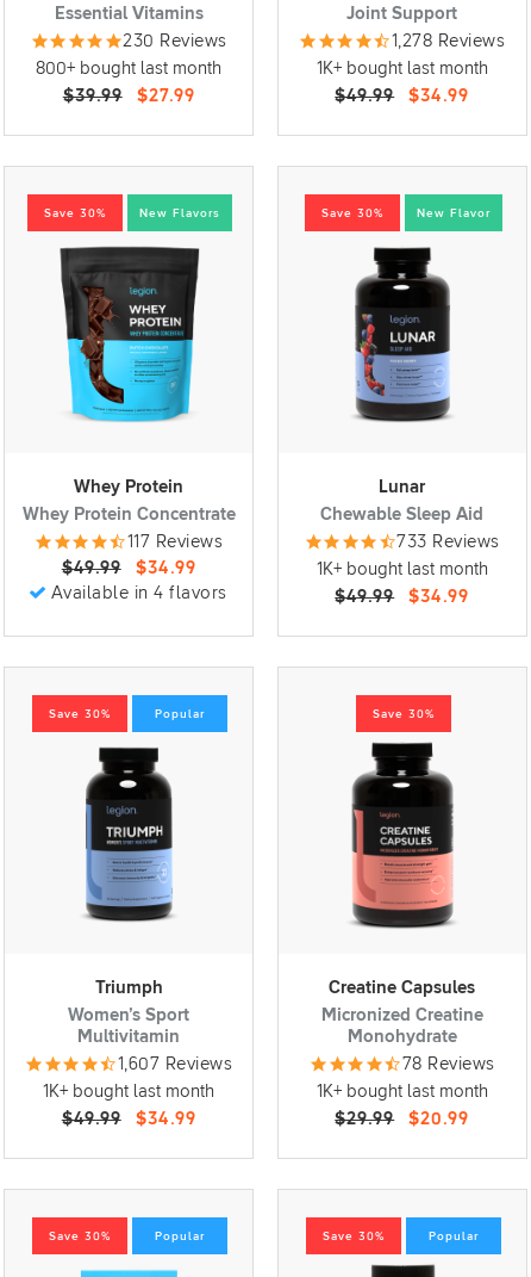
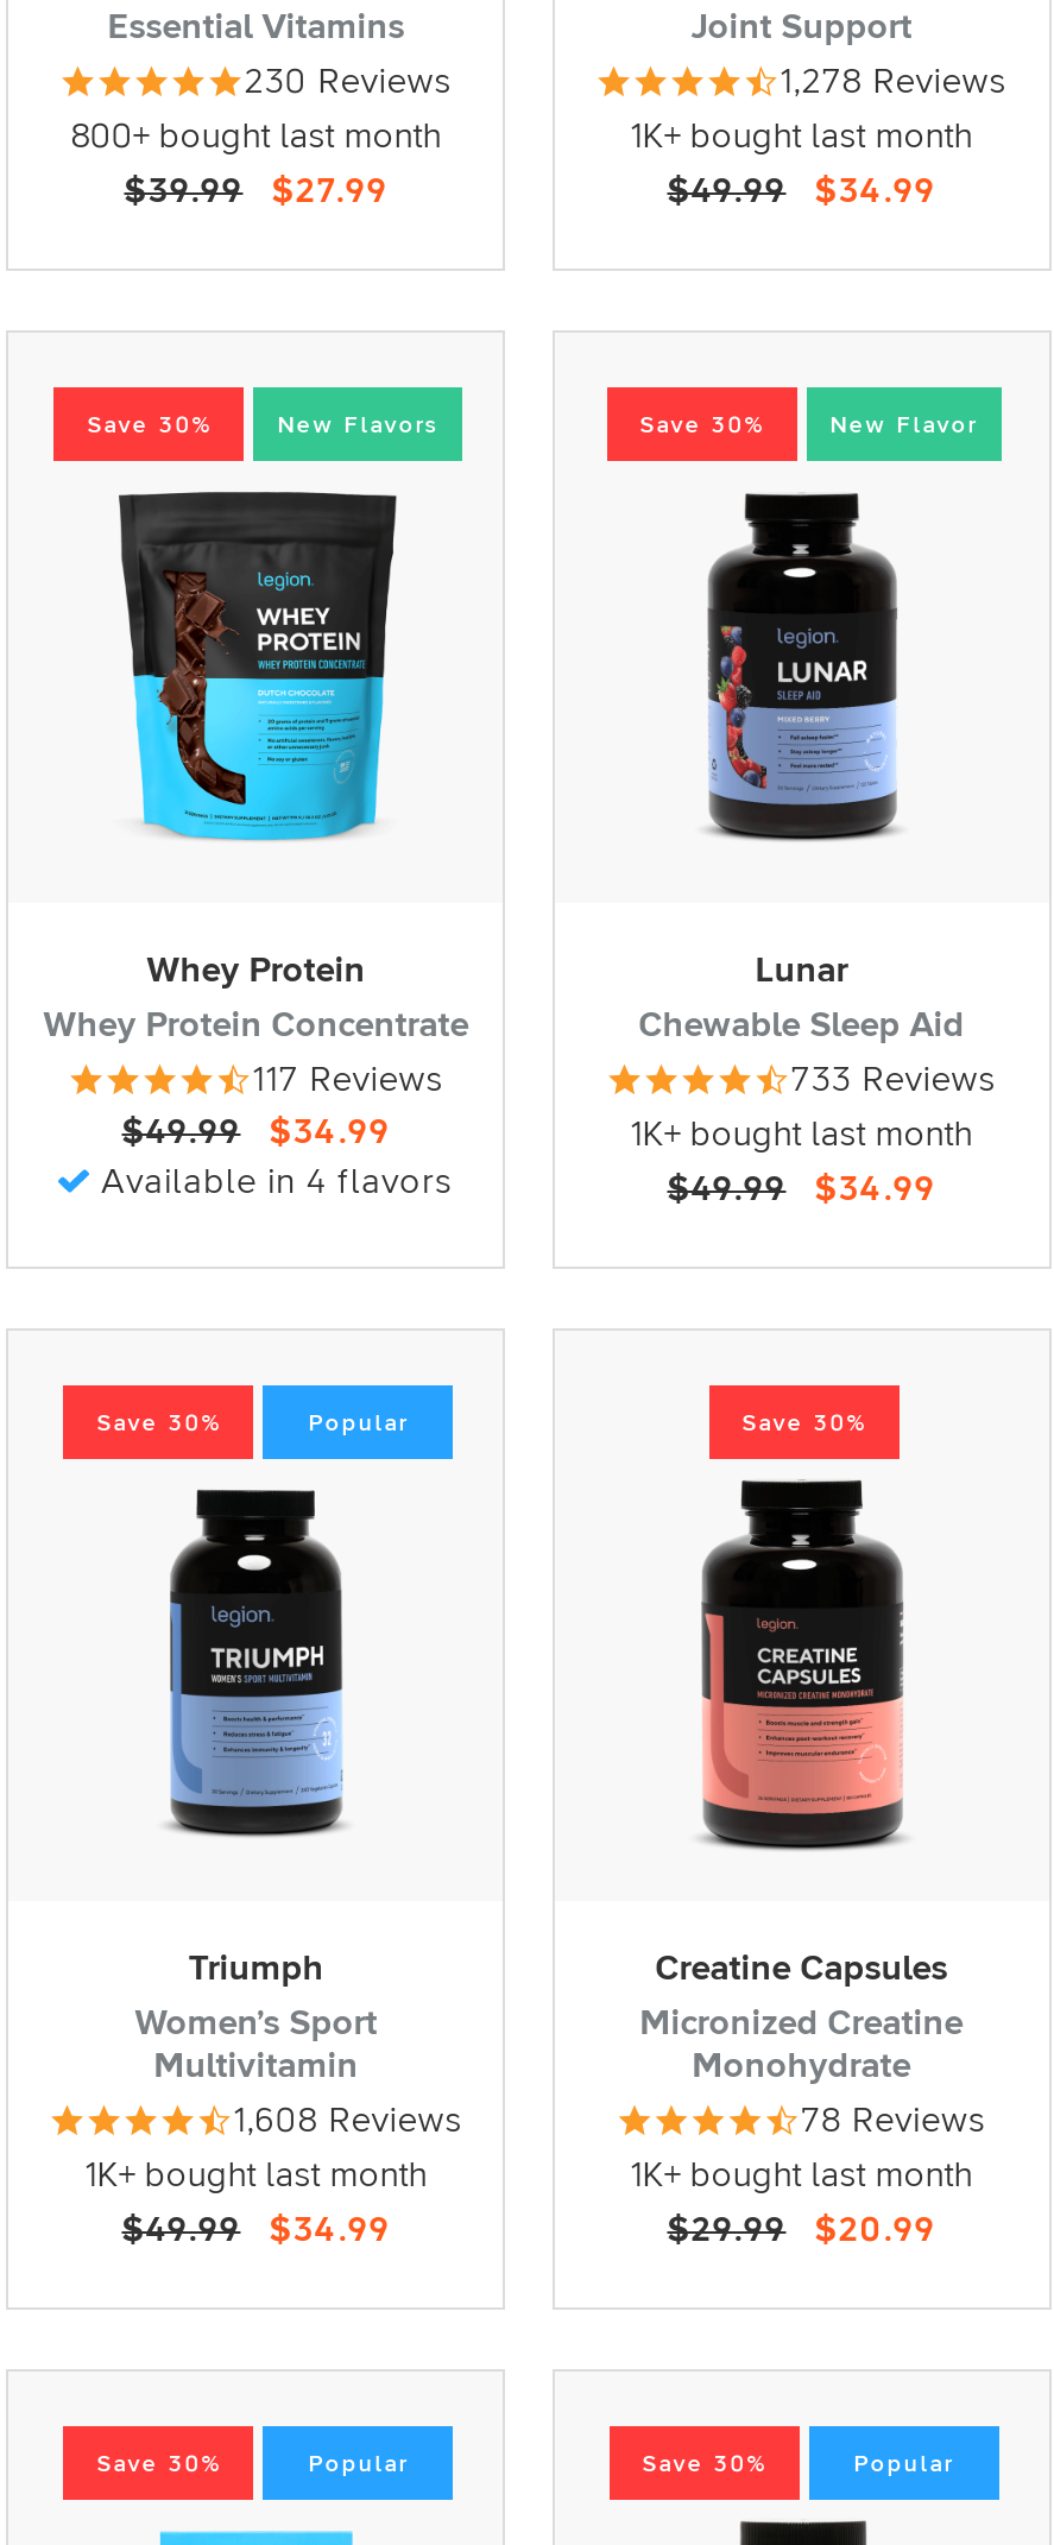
[118,1056,232,1074] 1,607 Reviews -> [234,2104,463,2140] 1,608 Reviews

